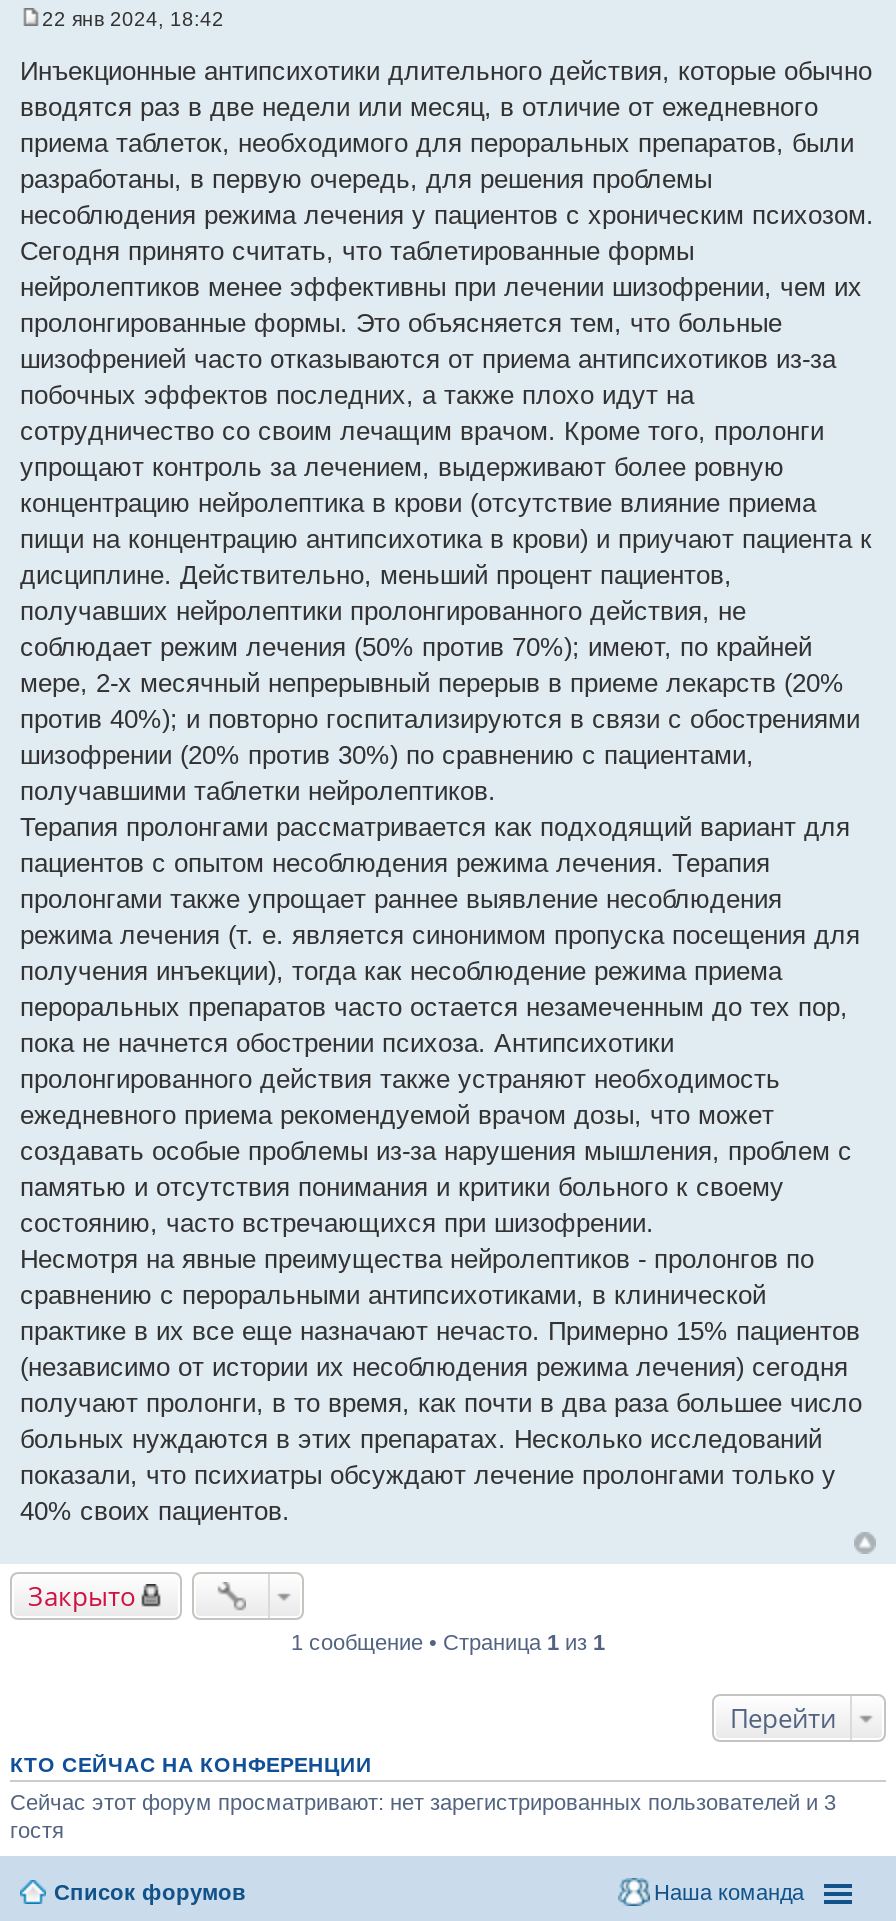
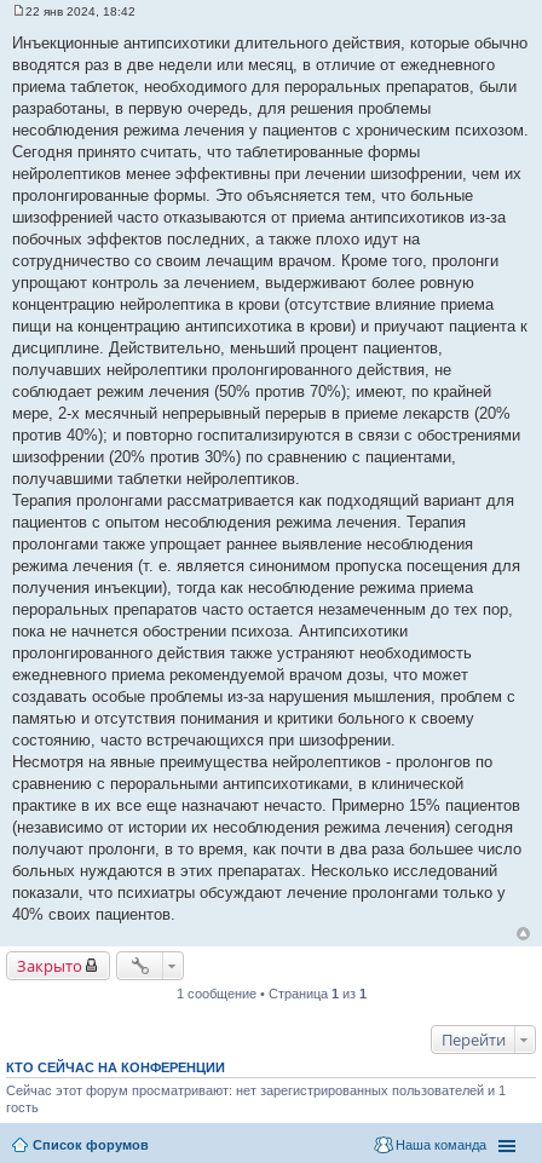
[10,1790,836,1842] Сейчас этот форум просматривают: нет зарегистрированных пользователей и 3 | гостя -> [6,1083,506,1115] Сейчас этот форум просматривают: нет зарегистрированных пользователей и 1 | гость

